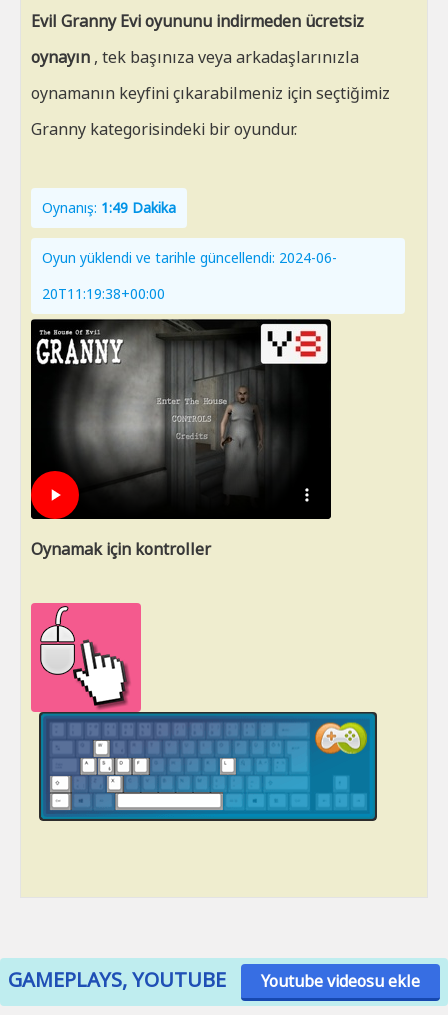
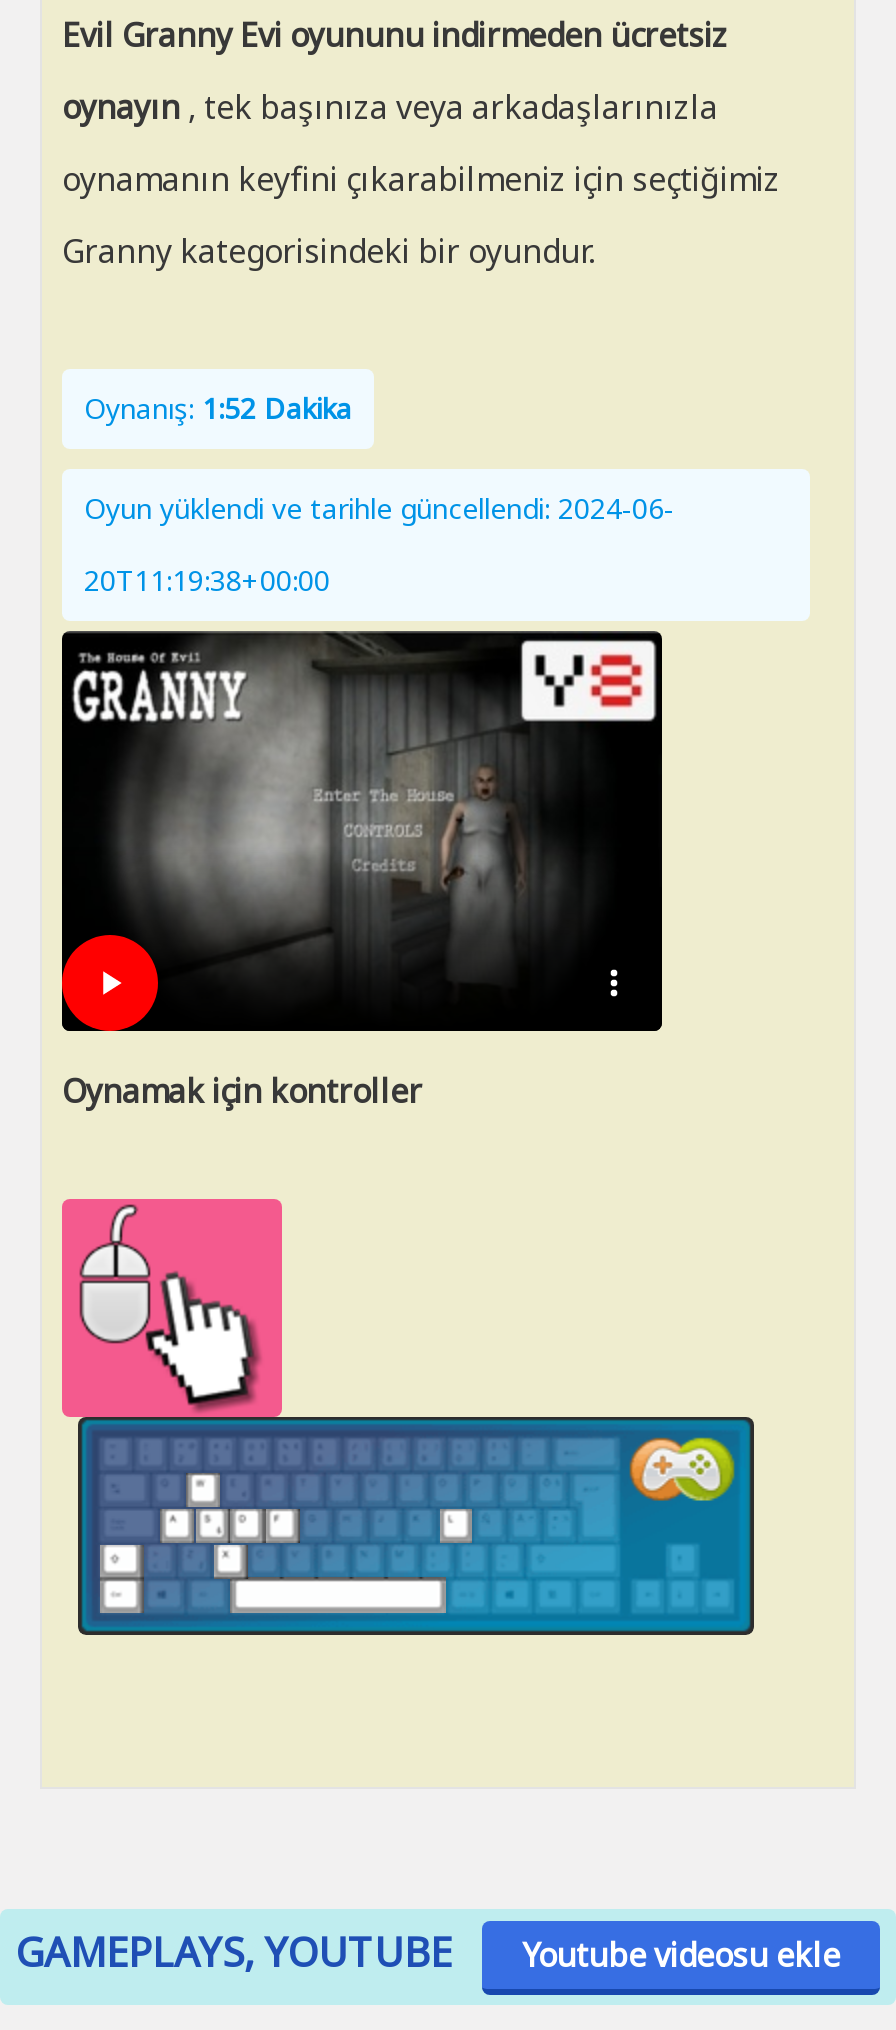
[42,198,176,217] Oynanış: 1:49 Dakika -> [84,389,352,427] Oynanış: 1:52 Dakika

